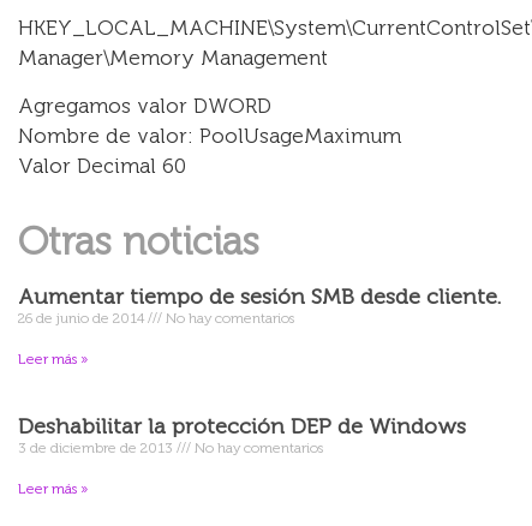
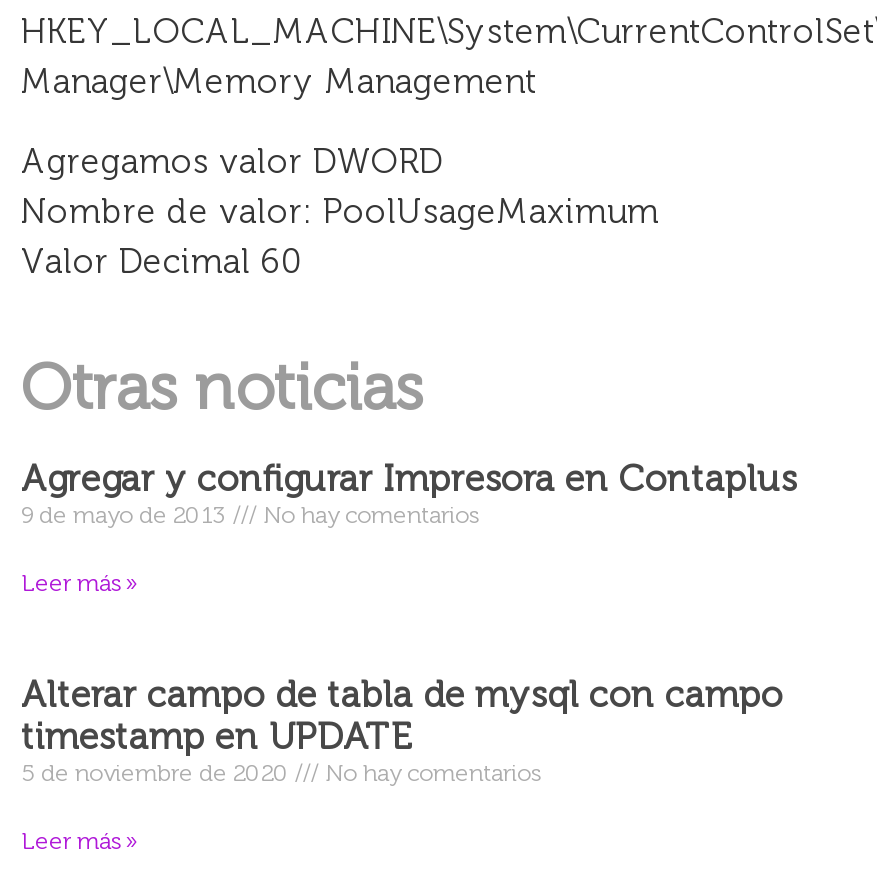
[18,284,501,327] Aumentar tiempo de sesión SMB desde cliente. | 26 de junio de 2014 -> [21,457,797,529] Agregar y configurar Impresora en Contaplus | 9 de mayo de 2013
[18,413,466,457] Deshabilitar la protección DEP de Windows | 3 de diciembre de 2013 -> [21,673,783,787] Alterar campo de tabla de mysql con campo | timestamp en UPDATE | 5 de noviembre de 2020

